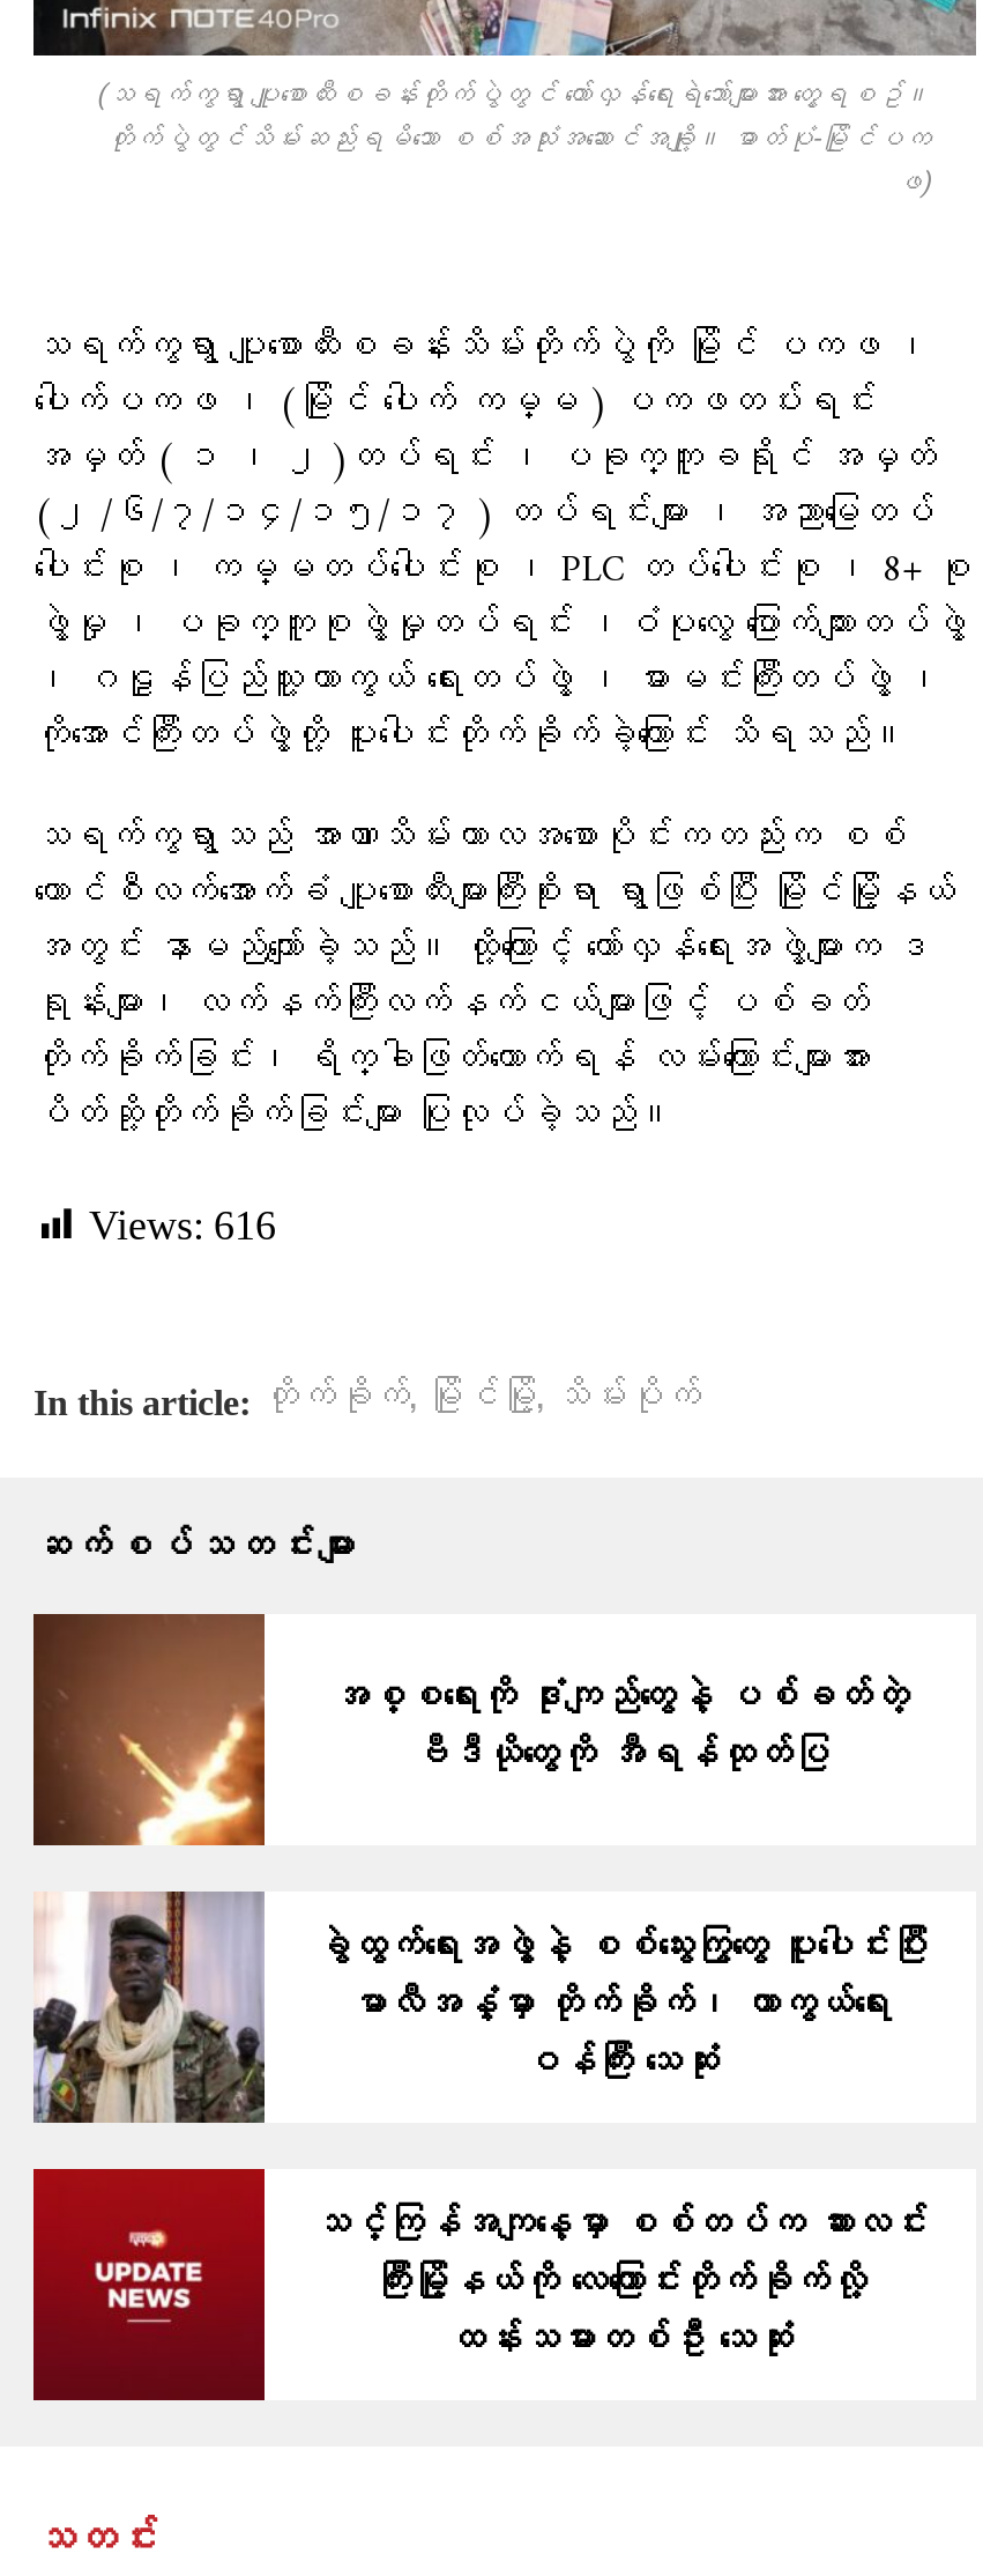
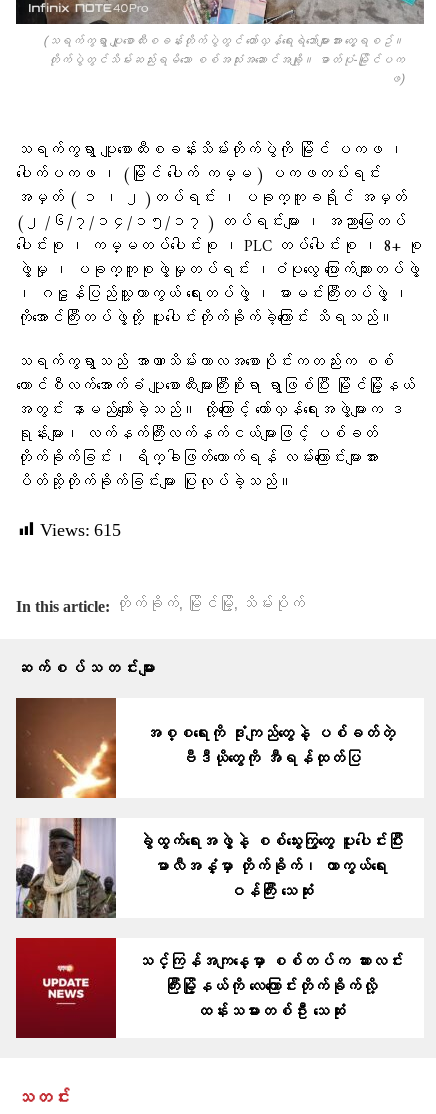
[89,1204,276,1250] Views: 616 -> [40,520,121,540] Views: 615

